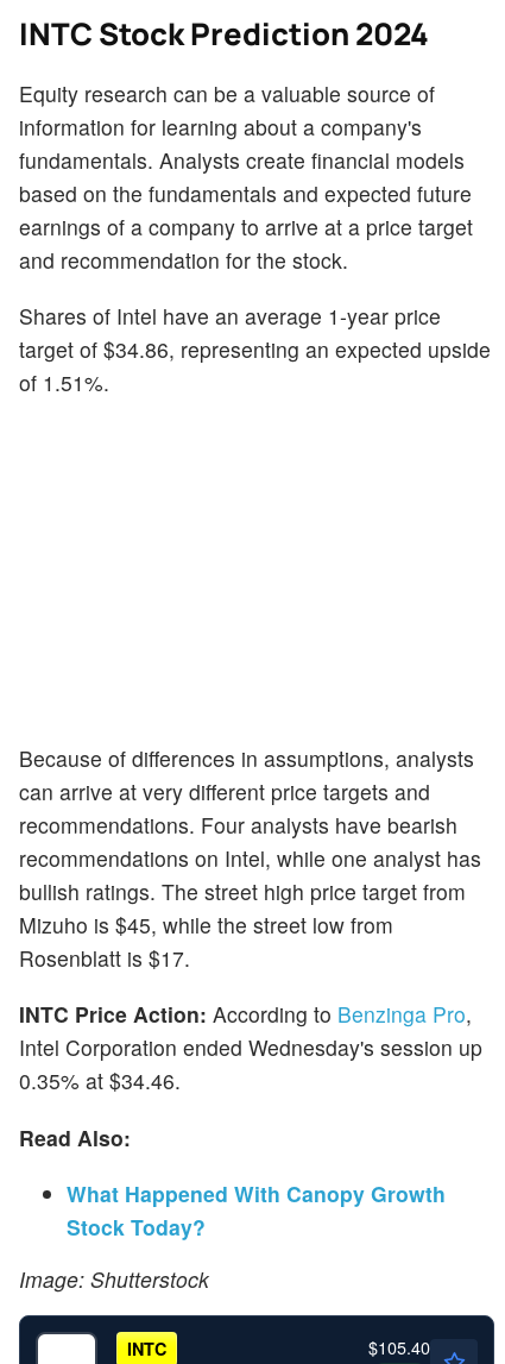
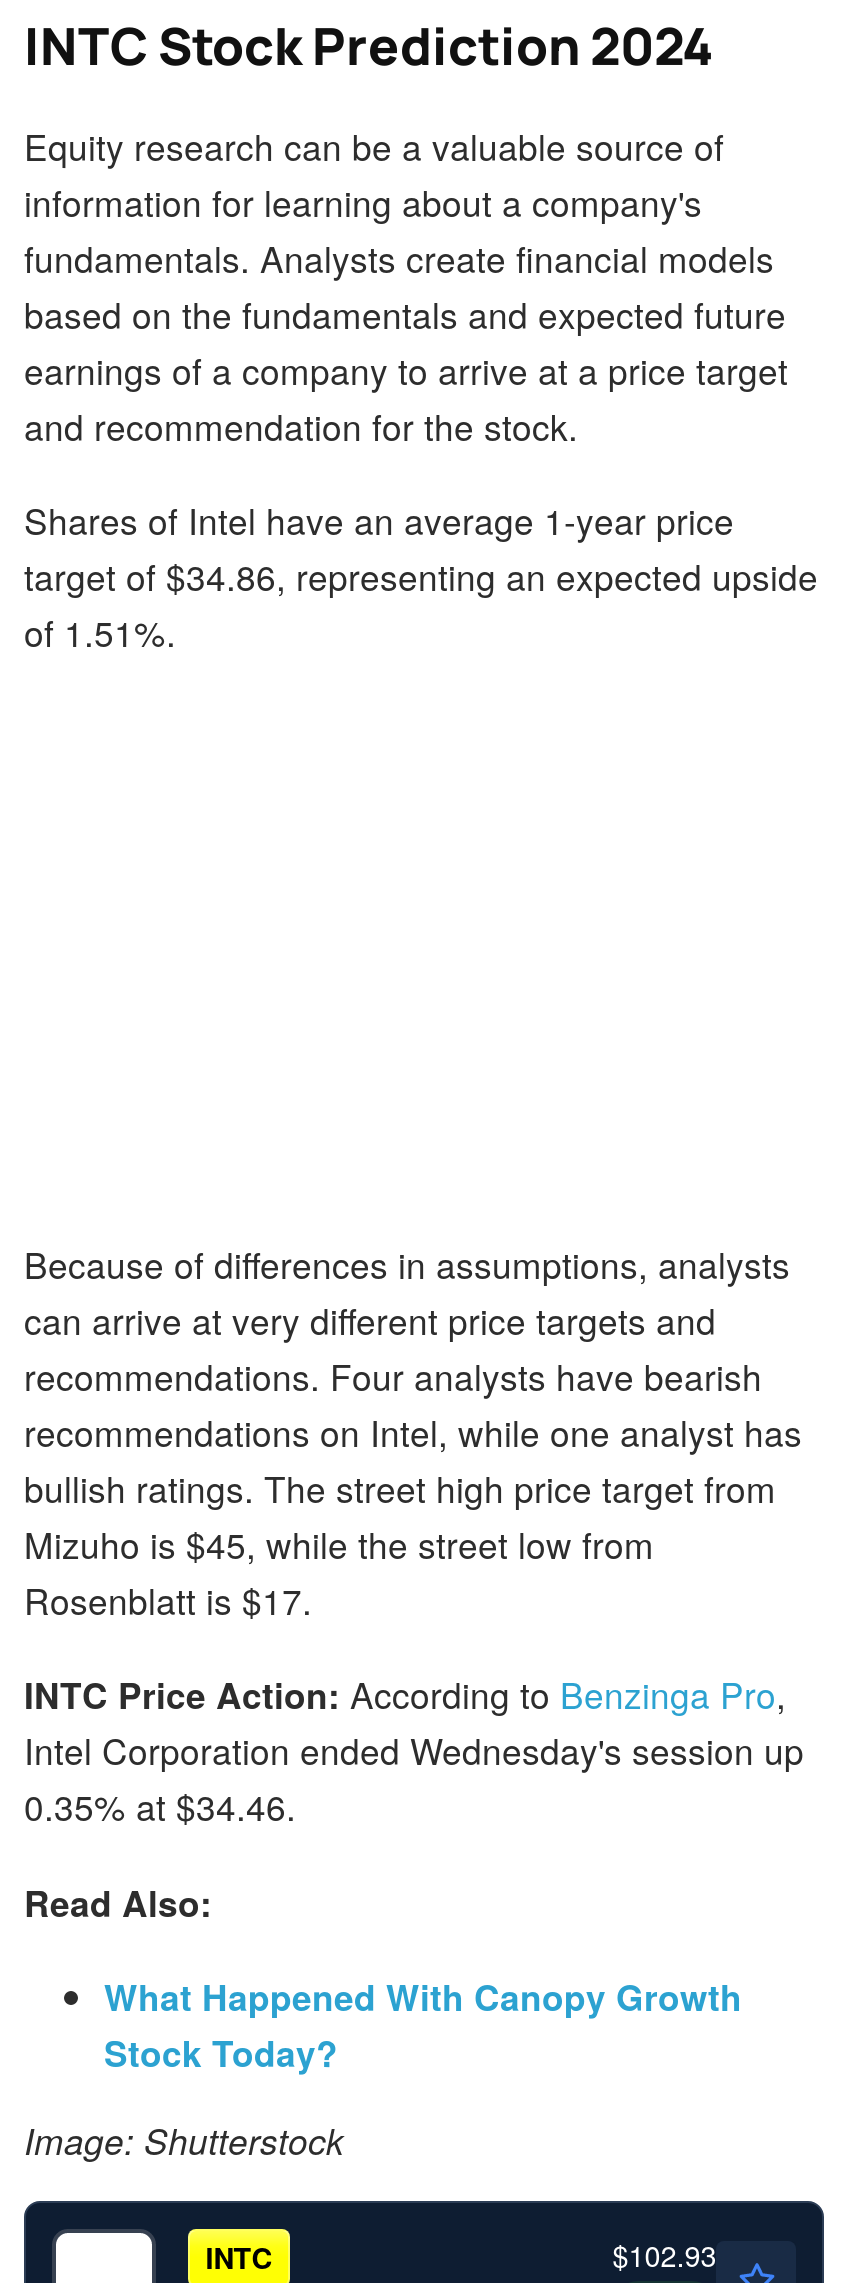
[369,1334,430,1359] $105.40 -> [612,2233,716,2275] $102.93

